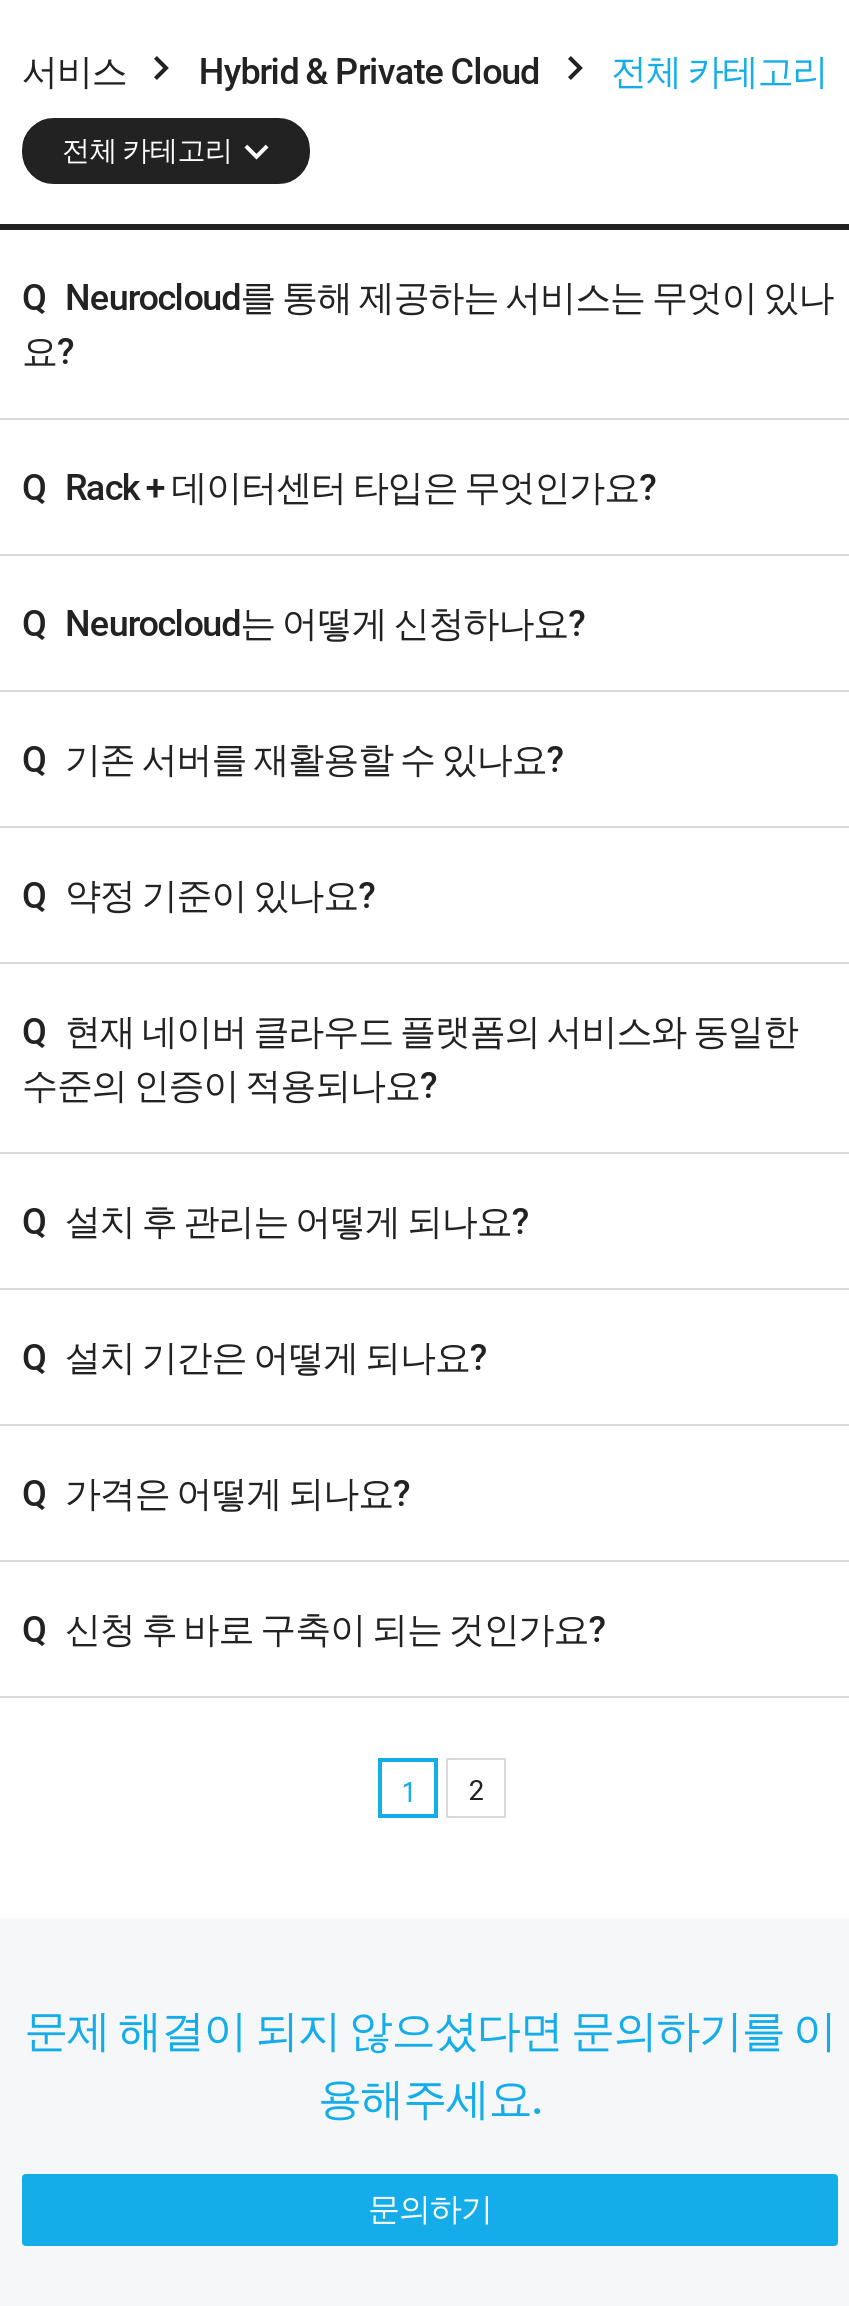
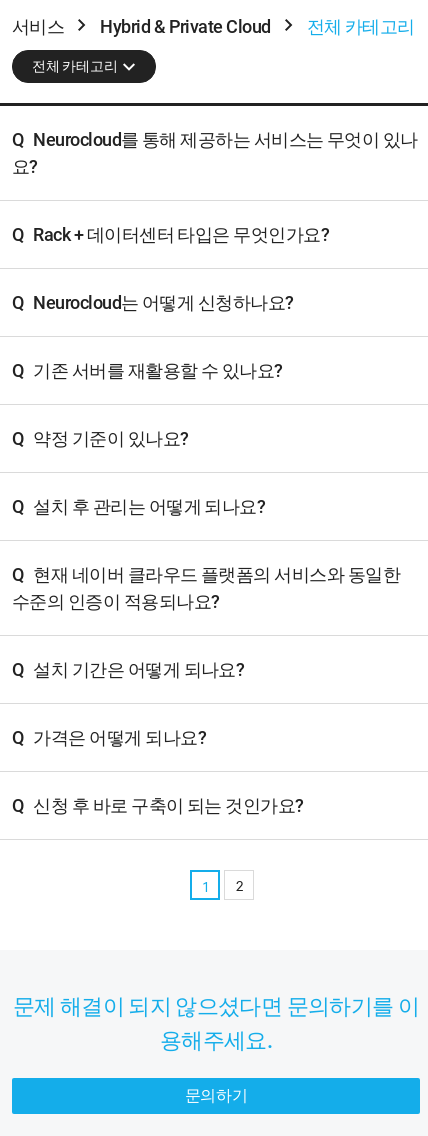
moved [22,1011,798,1107] -> [12,564,400,612]: Q 현재 네이버 클라우드 플랫폼의 서비스와 동일한 | 수준의 인증이 적용되나요?
moved [22,1201,529,1243] -> [12,496,265,517]: Q 설치 후 관리는 어떻게 되나요?

